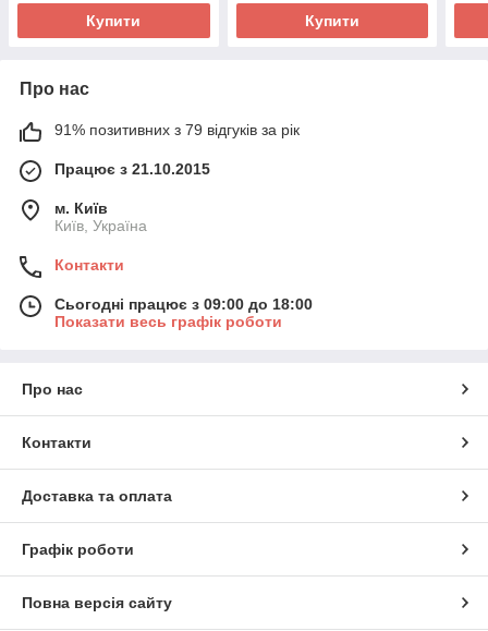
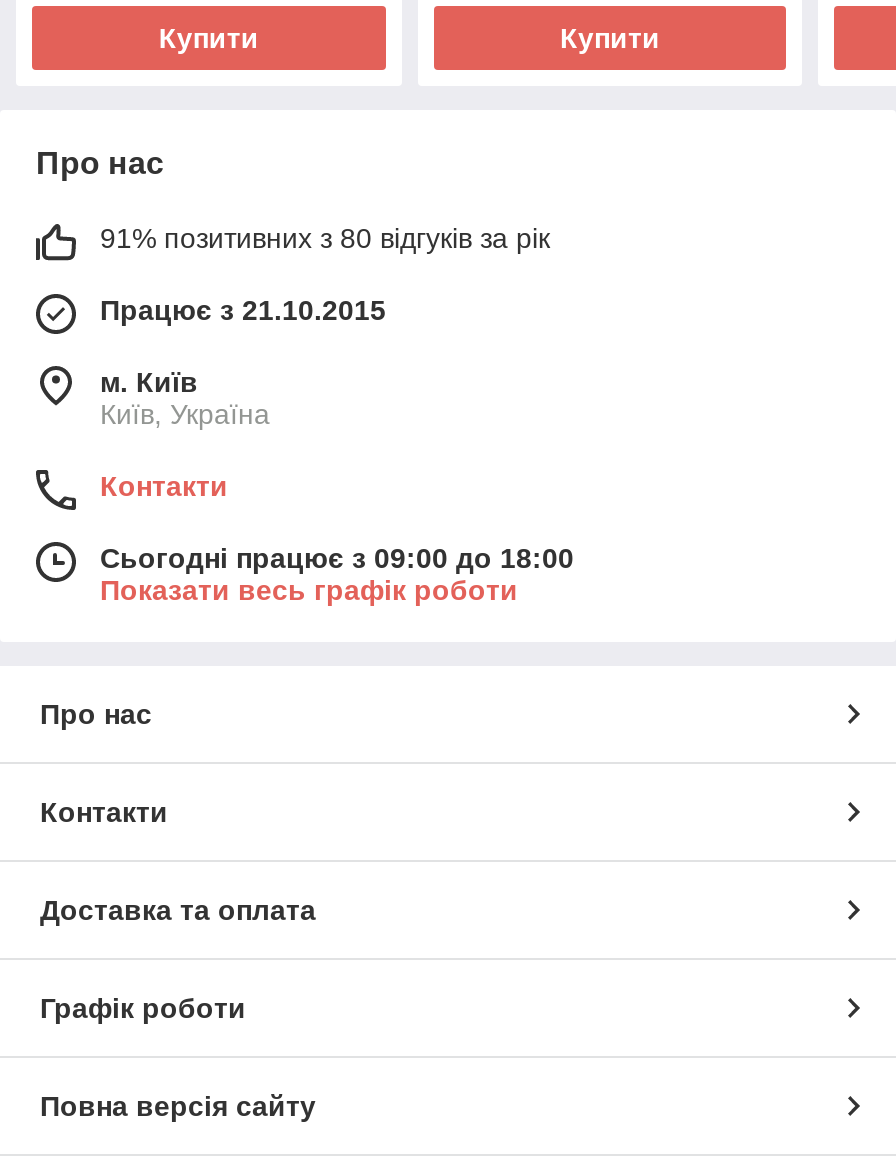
[54,121,300,138] 91% позитивних з 79 відгуків за рік -> [100,222,550,254] 91% позитивних з 80 відгуків за рік

